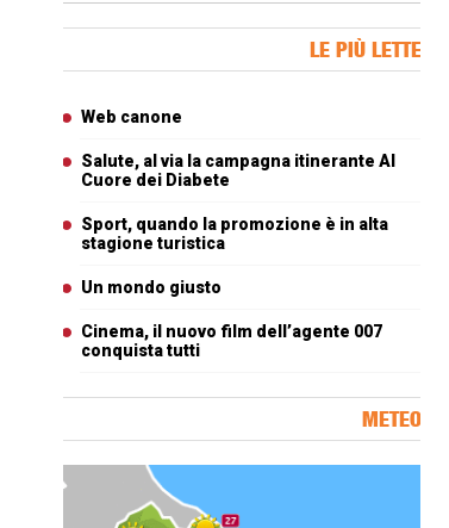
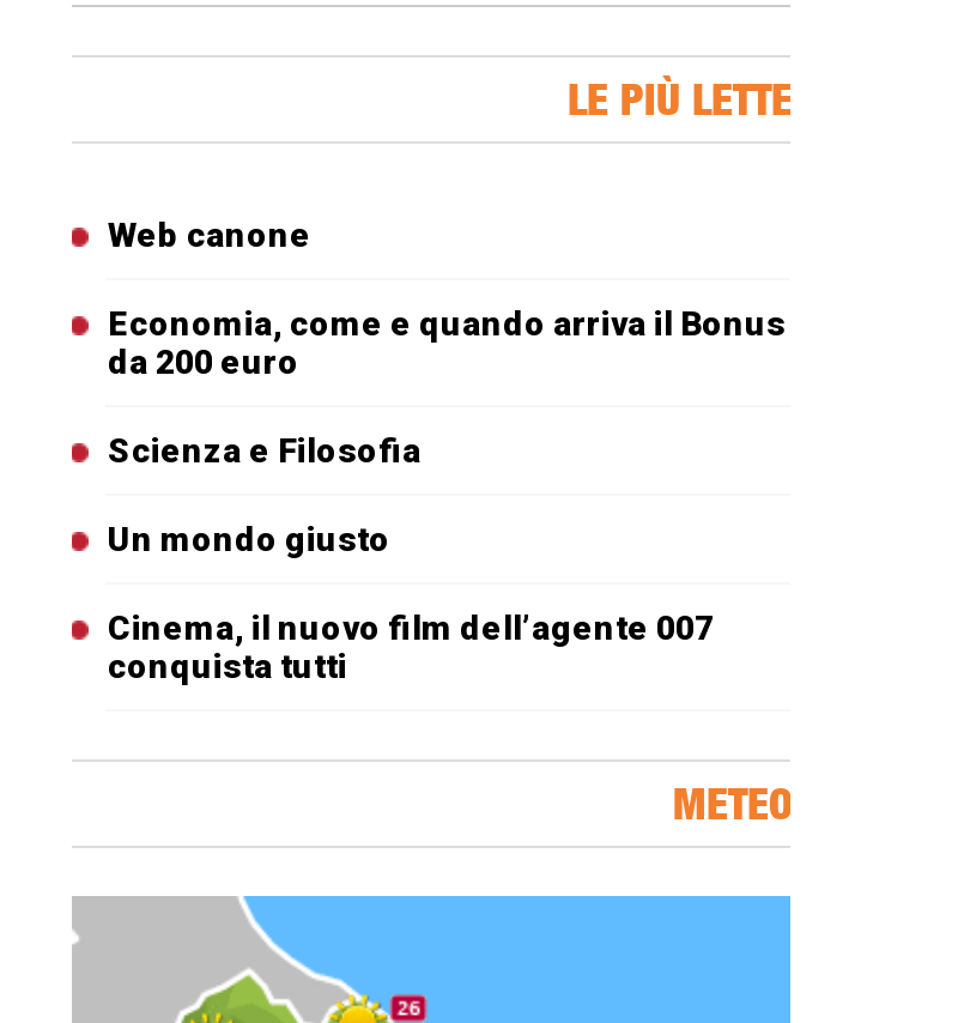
[81,152,395,190] Salute, al via la campagna itinerante Al | Cuore dei Diabete -> [108,305,786,382] Economia, come e quando arriva il Bonus | da 200 euro
[81,215,388,253] Sport, quando la promozione è in alta | stagione turistica -> [108,432,422,471] Scienza e Filosofia

